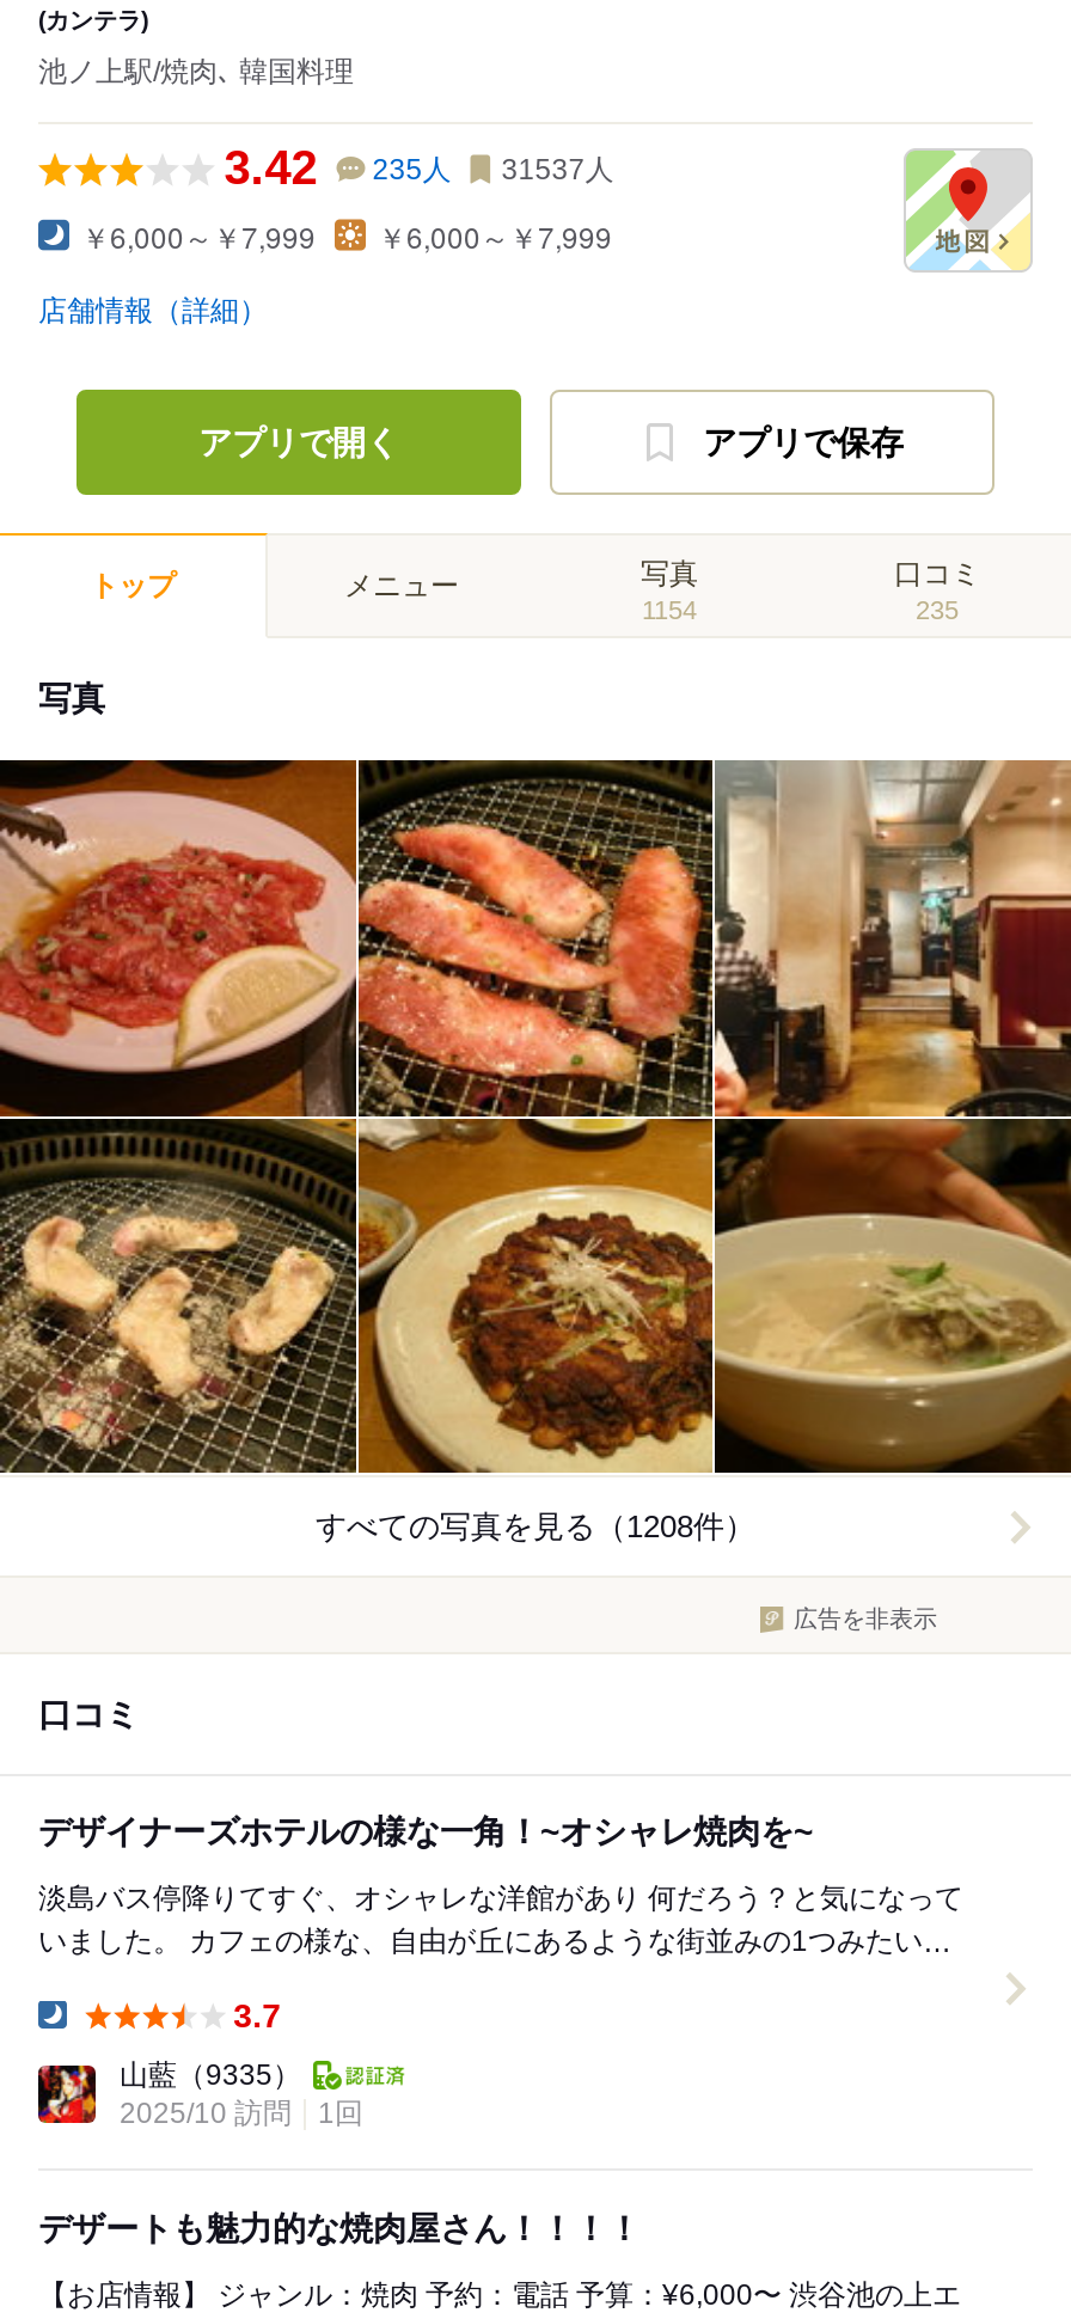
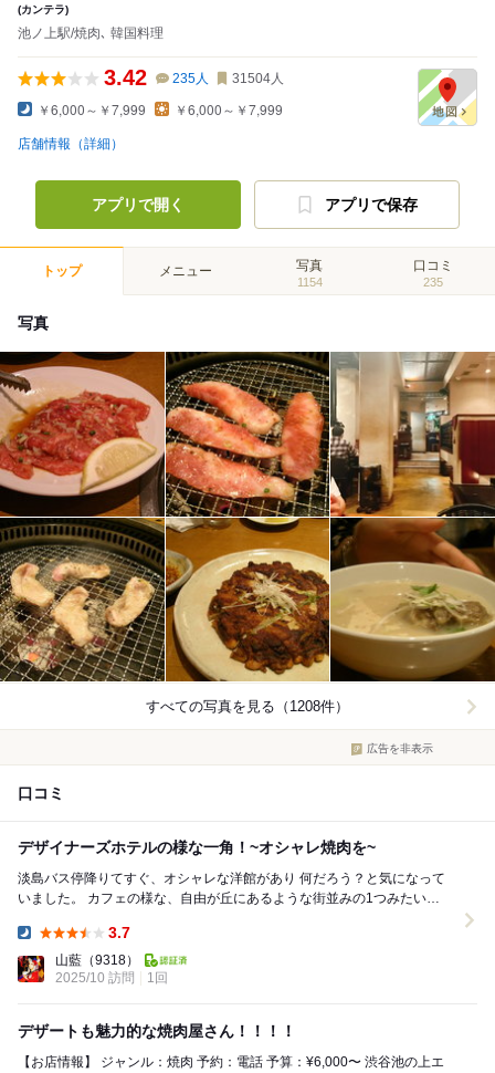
[224,141,614,194] 3.42 235人 31537人 -> [104,65,284,90] 3.42 235人 31504人
[120,2059,301,2093] 山藍（9335） -> [55,953,139,968] 山藍（9318）

